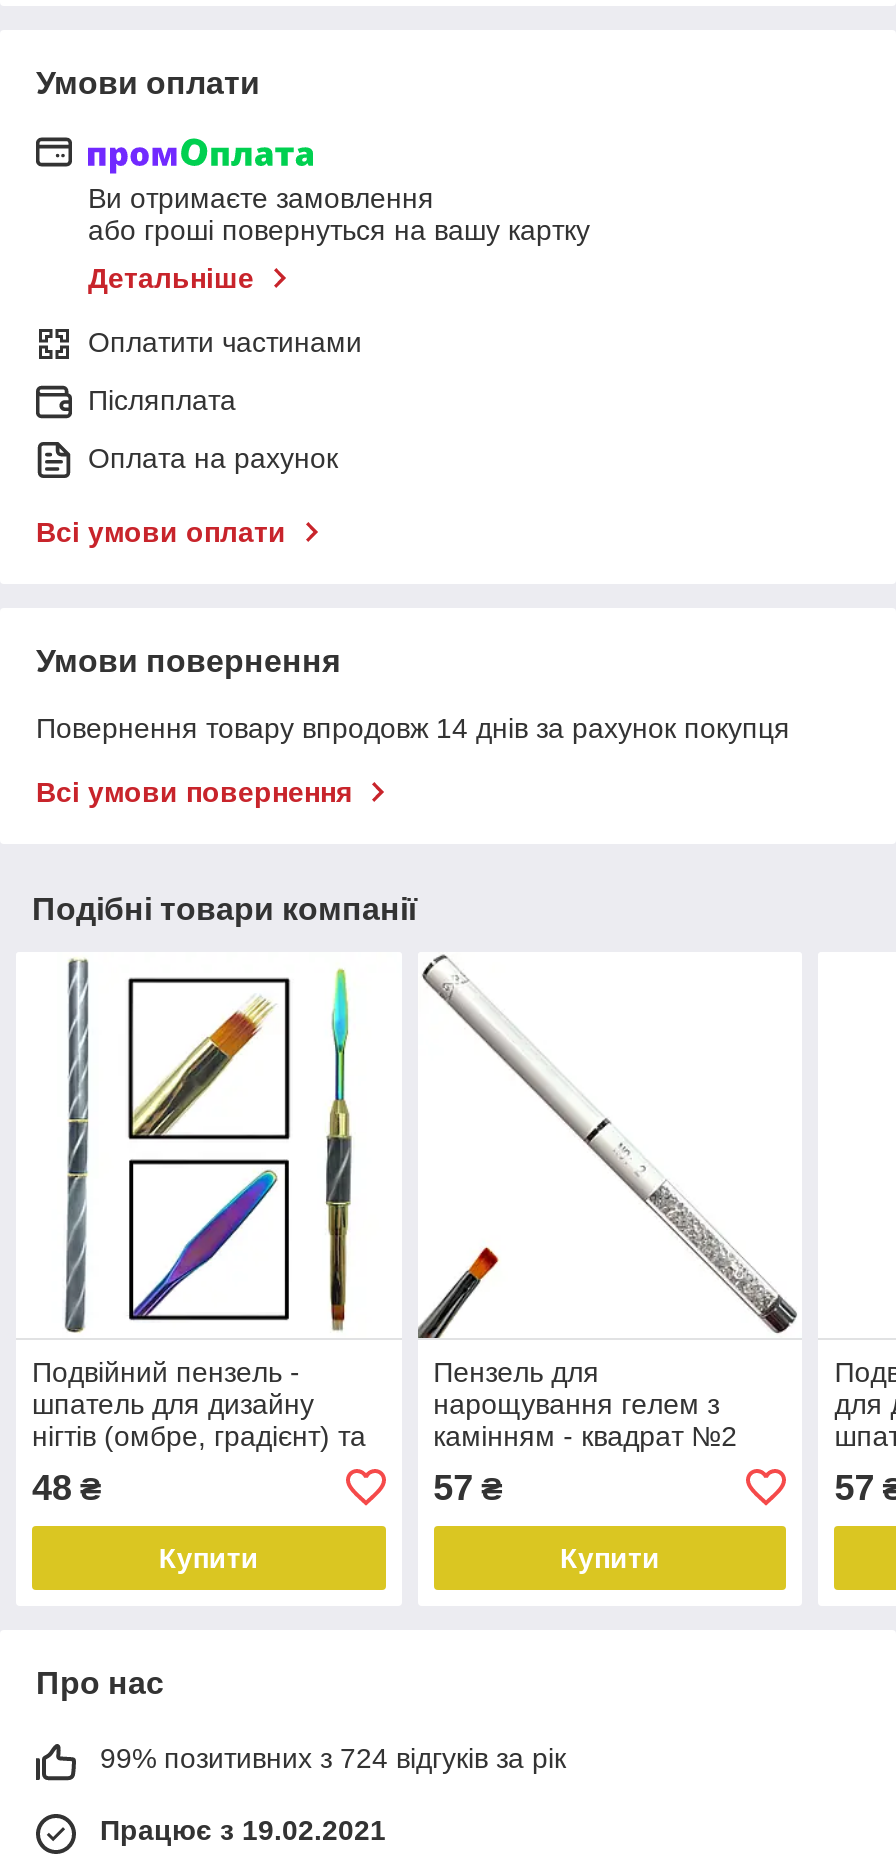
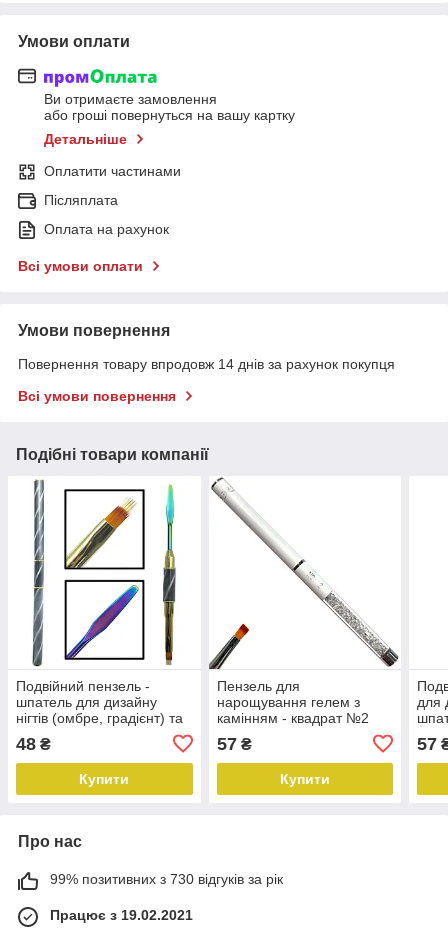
[100,1742,566,1774] 99% позитивних з 724 відгуків за рік -> [50,871,283,887] 99% позитивних з 730 відгуків за рік

